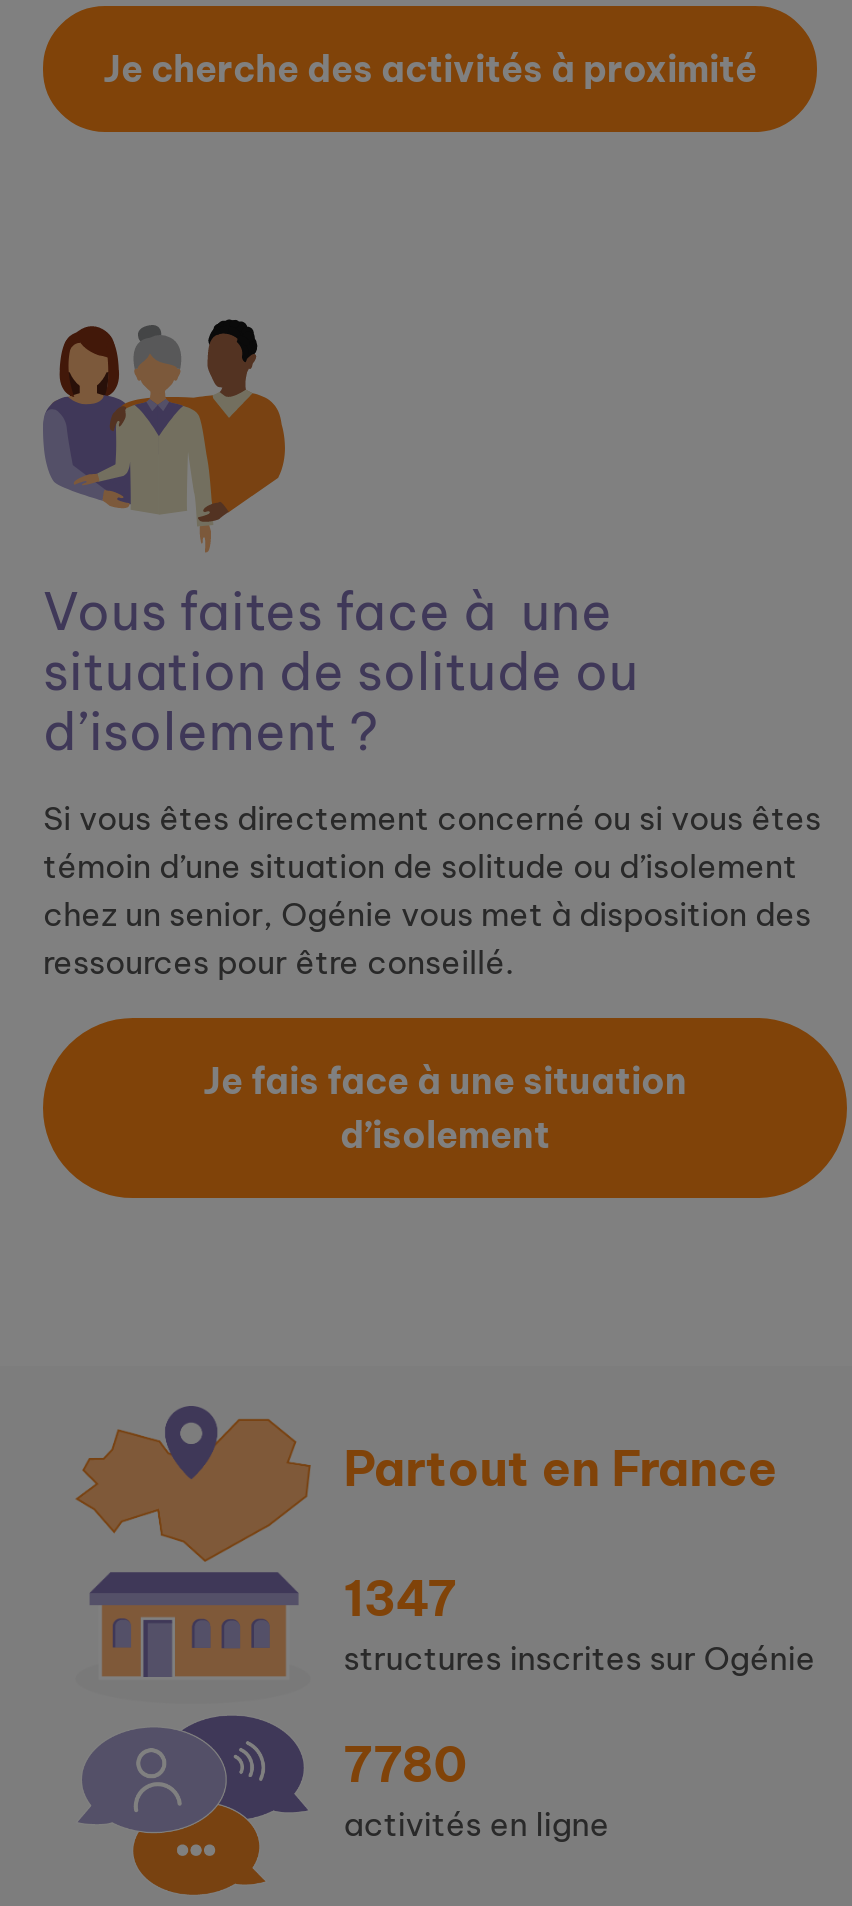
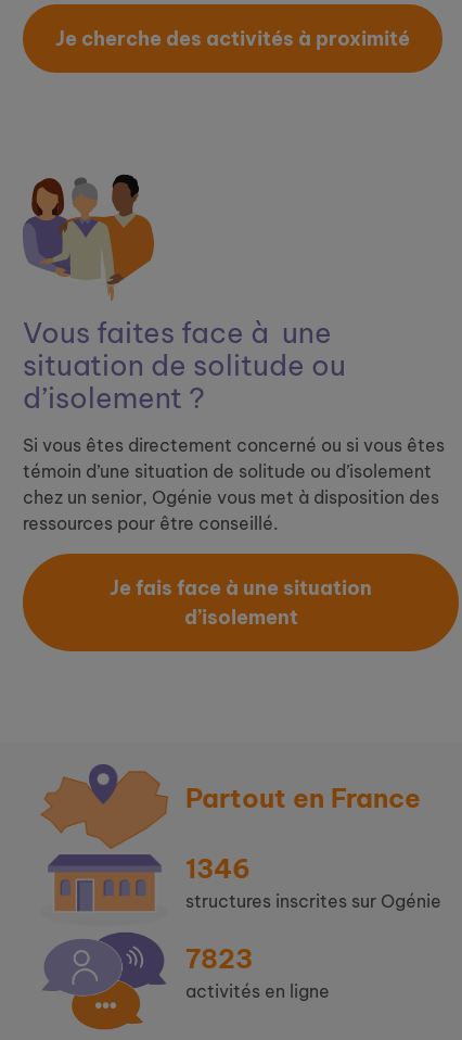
[343,1568,455,1628] 1347 -> [186,852,251,885] 1346
[343,1735,467,1795] 7780 -> [186,943,253,975] 7823

